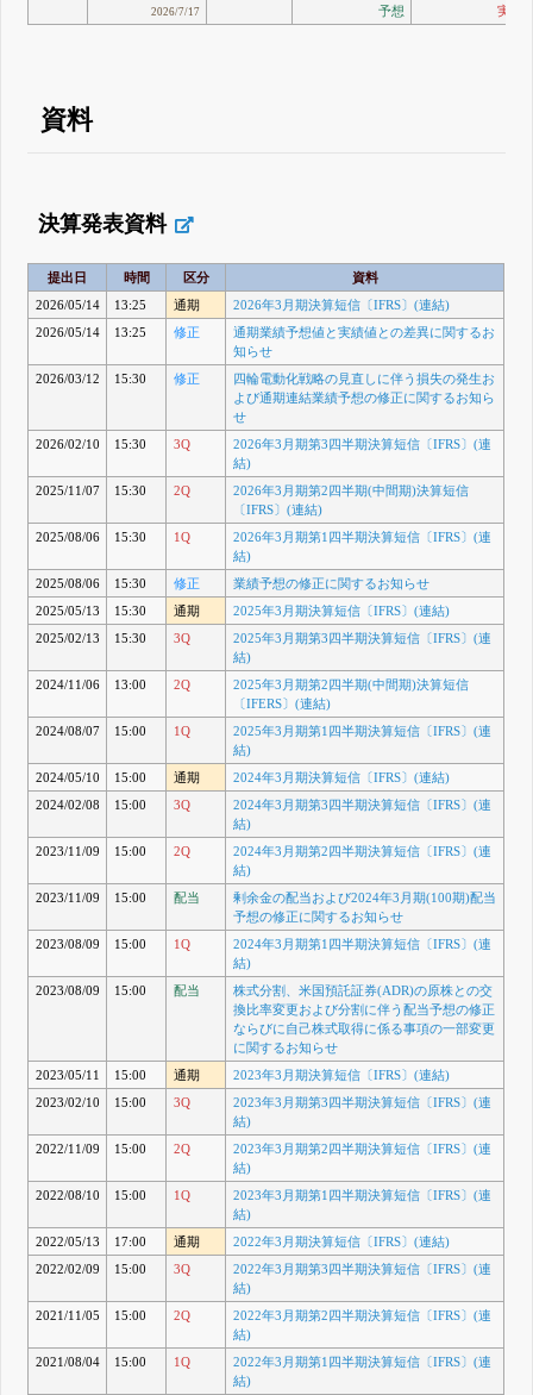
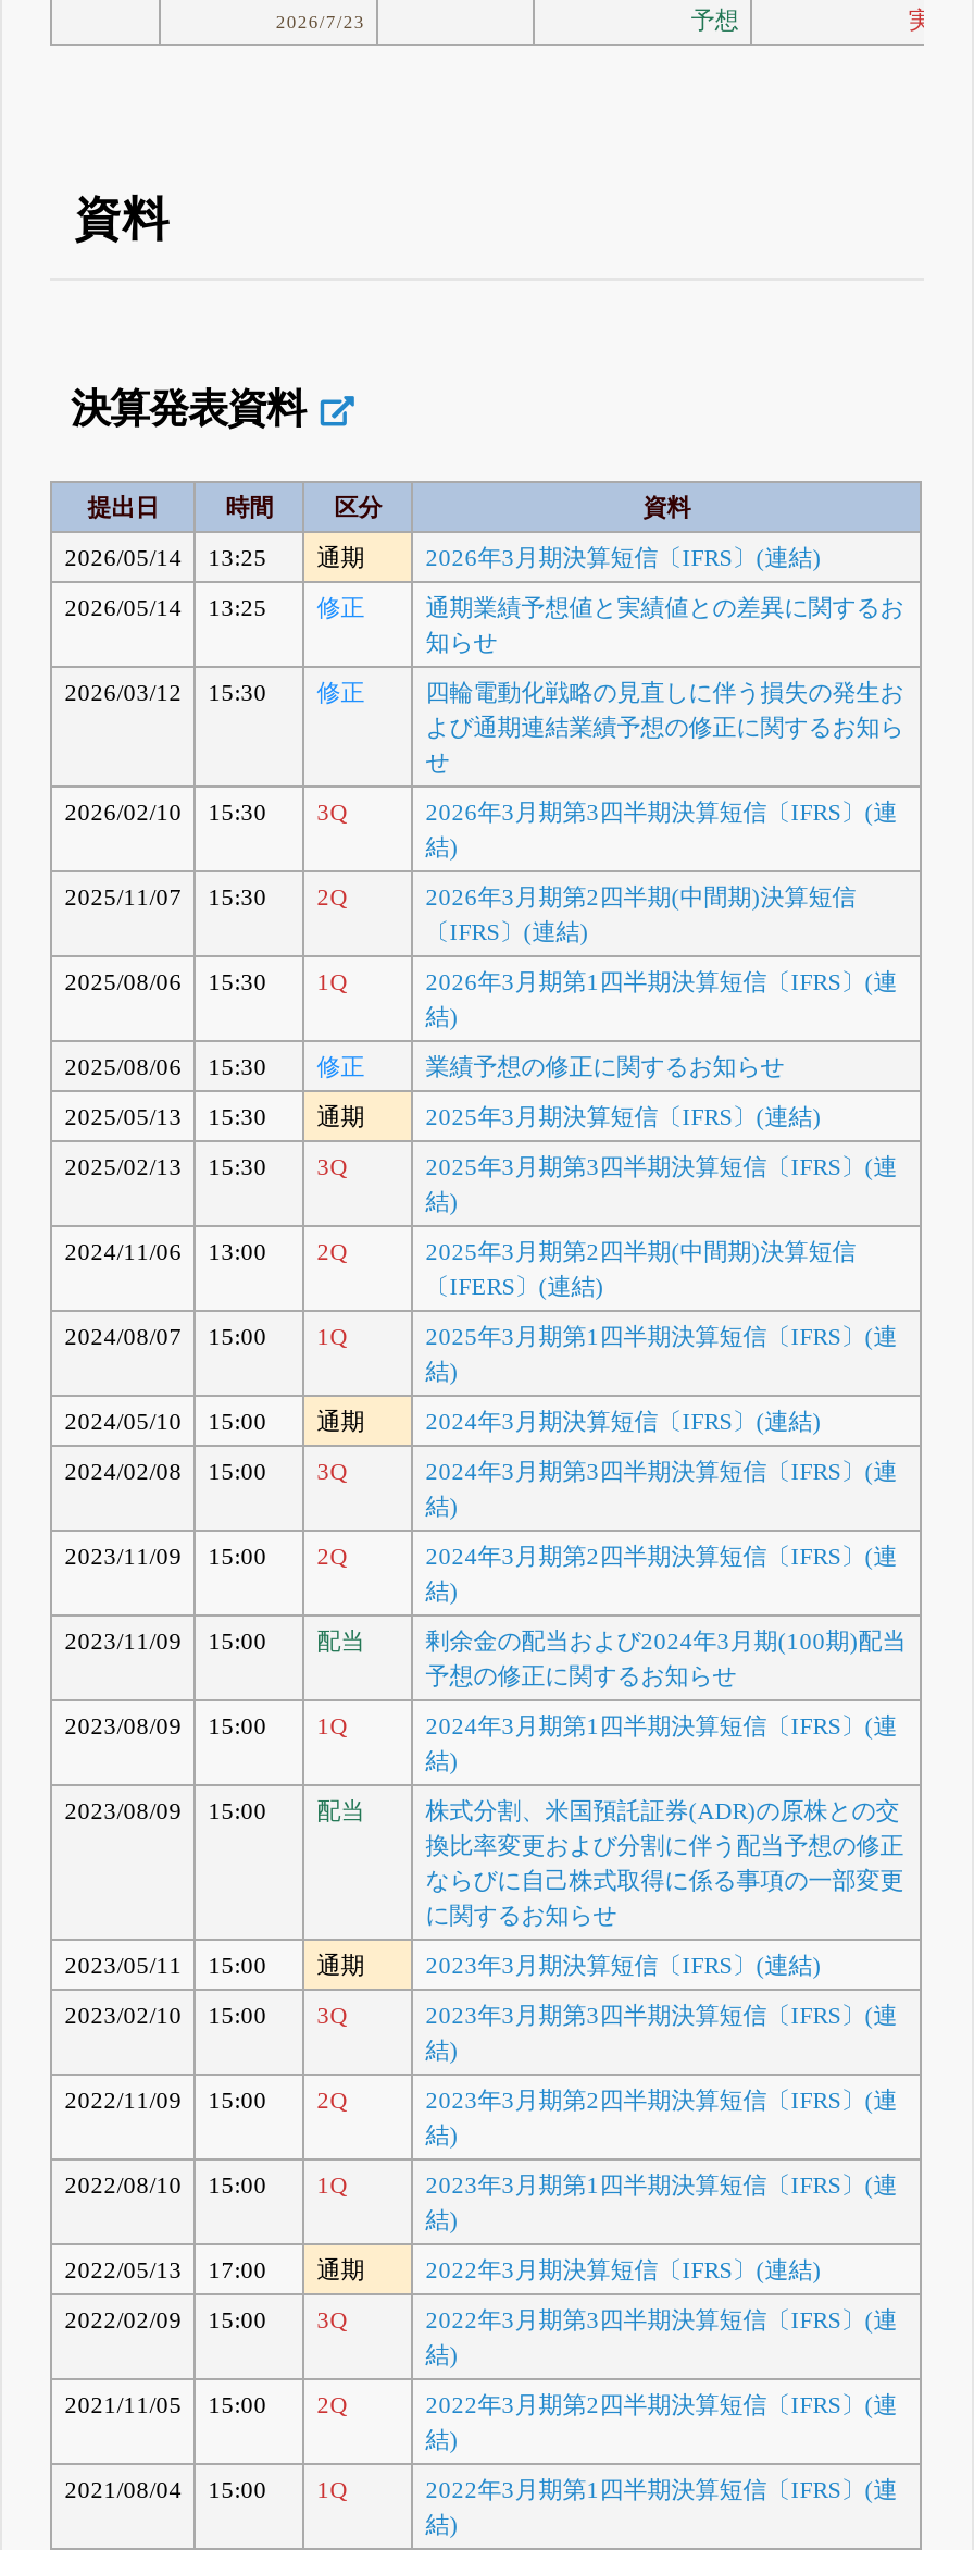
[151,6,200,18] 2026/7/17 -> [276,10,365,32] 2026/7/23

